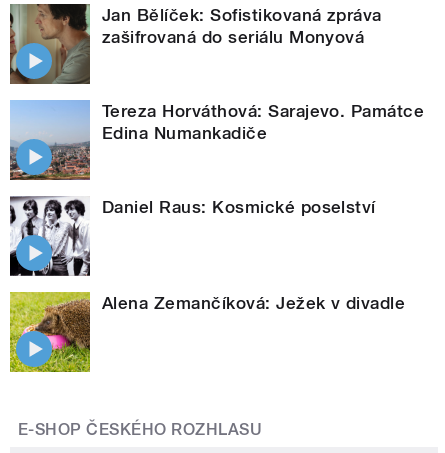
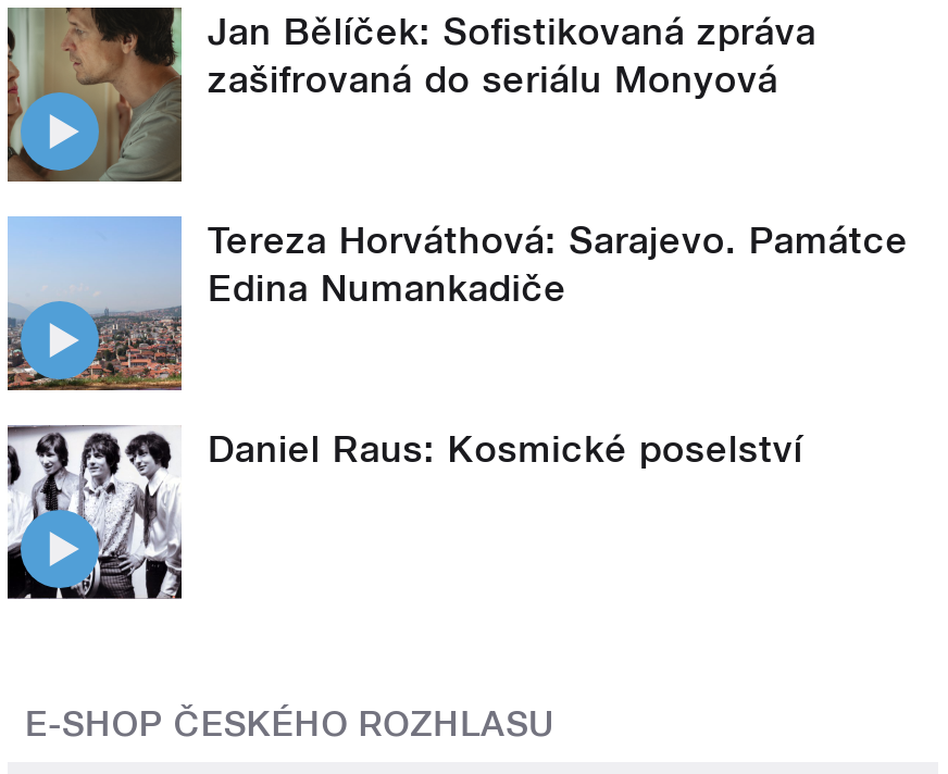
[9,291,405,373] [image] | Alena Zemančíková: Ježek v divadle -> none

